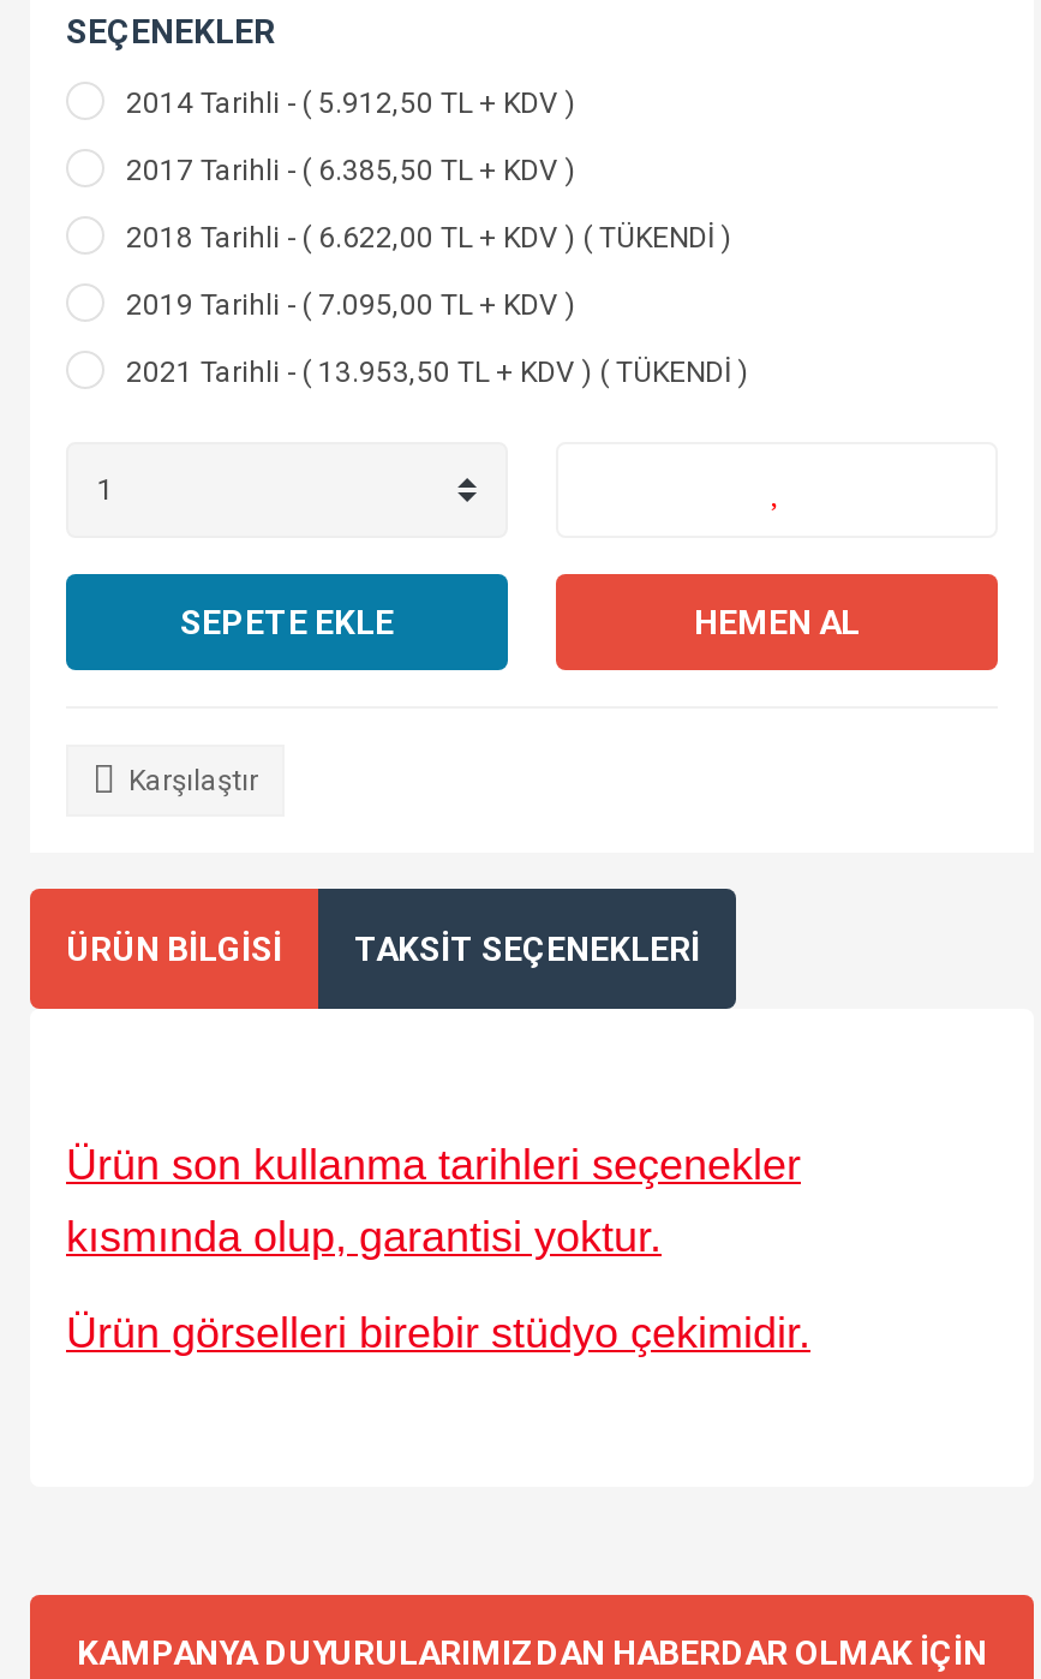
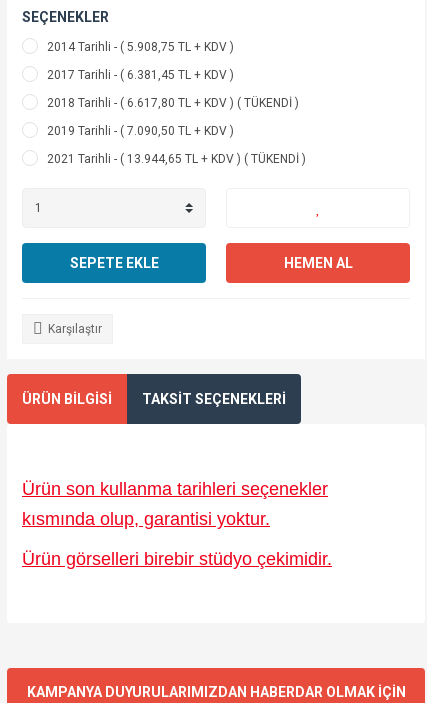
[126,86,575,120] 2014 Tarihli - ( 5.912,50 TL + KDV ) -> [47,40,234,54] 2014 Tarihli - ( 5.908,75 TL + KDV )
[126,154,575,187] 2017 Tarihli - ( 6.385,50 TL + KDV ) -> [47,68,234,82] 2017 Tarihli - ( 6.381,45 TL + KDV )
[126,221,731,255] 2018 Tarihli - ( 6.622,00 TL + KDV ) ( TÜKENDİ ) -> [47,96,299,110] 2018 Tarihli - ( 6.617,80 TL + KDV ) ( TÜKENDİ )
[126,288,575,322] 2019 Tarihli - ( 7.095,00 TL + KDV ) -> [47,124,234,138] 2019 Tarihli - ( 7.090,50 TL + KDV )
[126,355,748,389] 2021 Tarihli - ( 13.953,50 TL + KDV ) ( TÜKENDİ ) -> [47,152,306,166] 2021 Tarihli - ( 13.944,65 TL + KDV ) ( TÜKENDİ )

